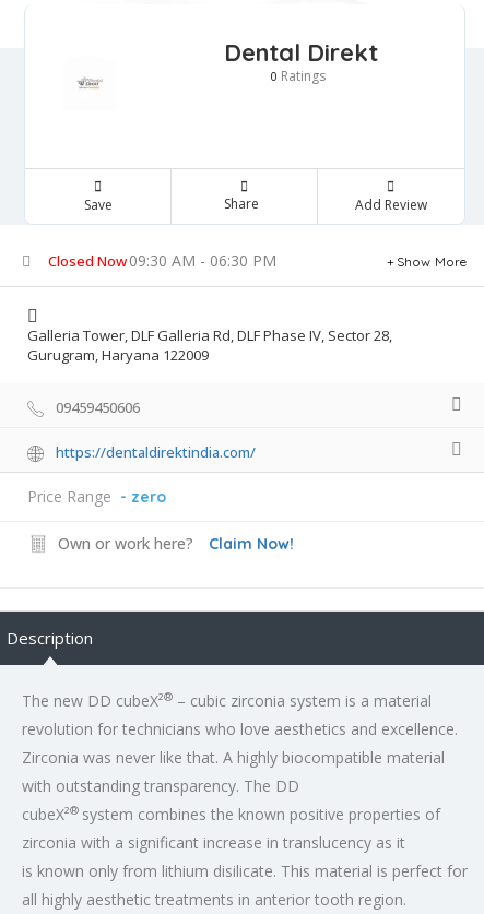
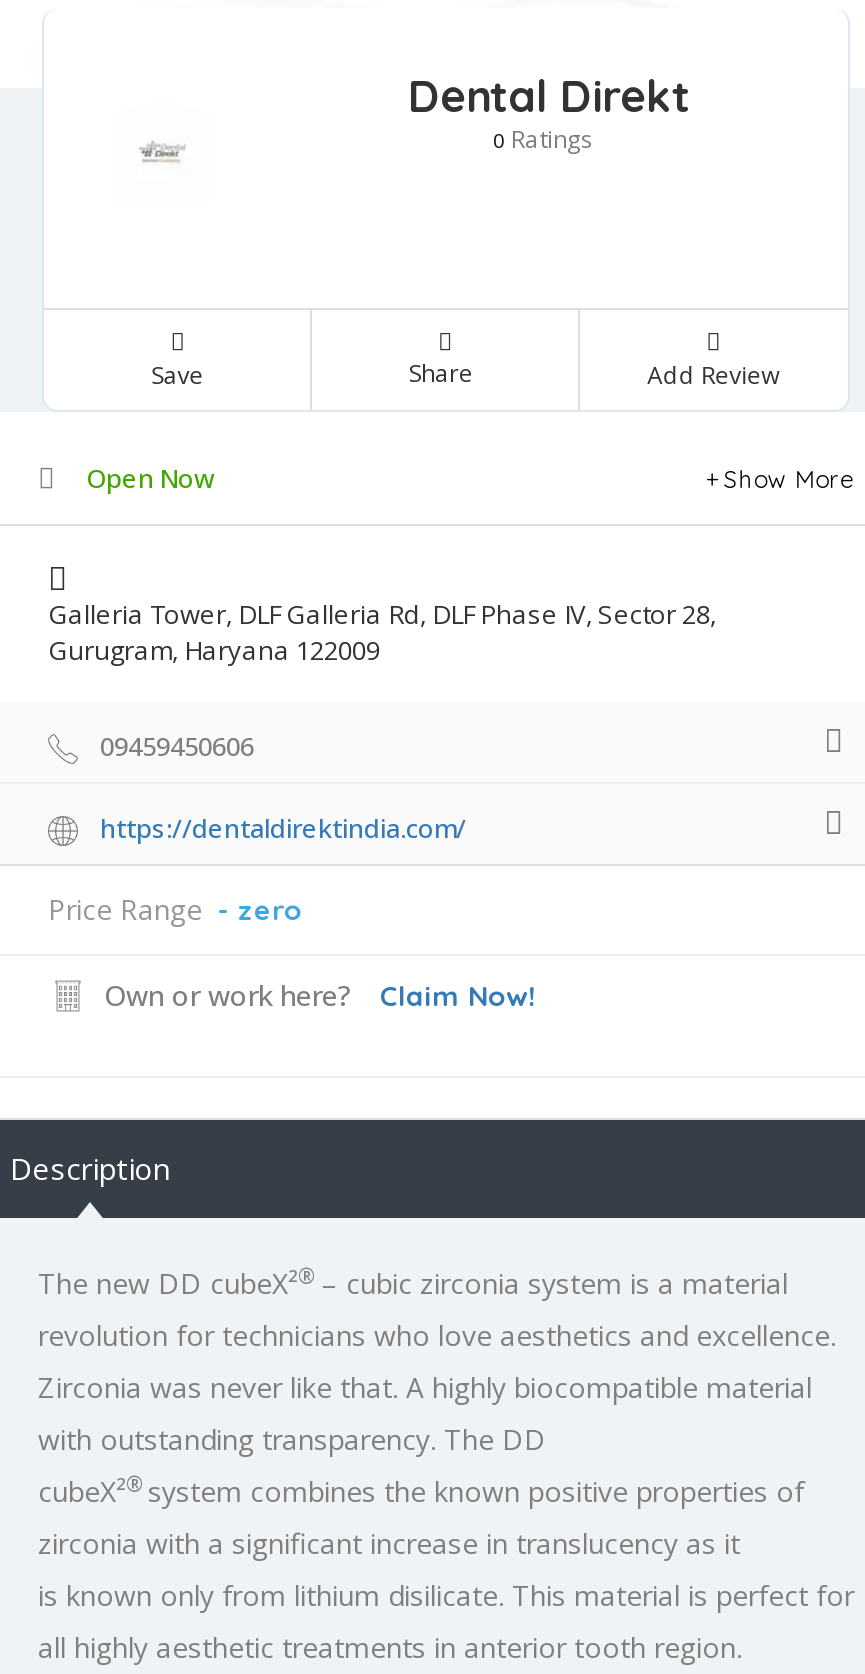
[48,250,276,270] Closed Now 09:30 AM - 06:30 PM -> [86,459,214,495] Open Now

